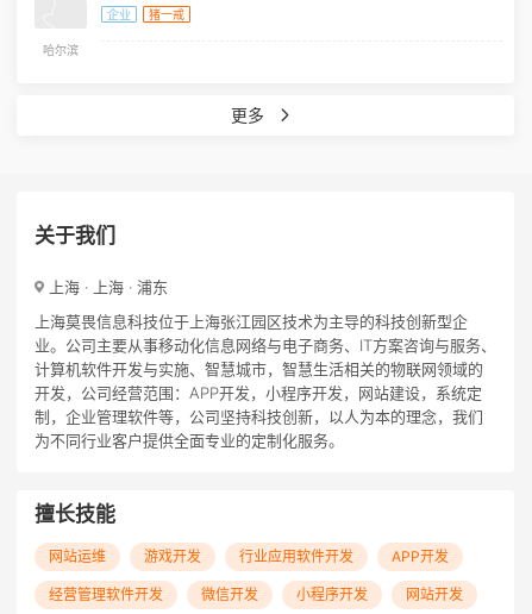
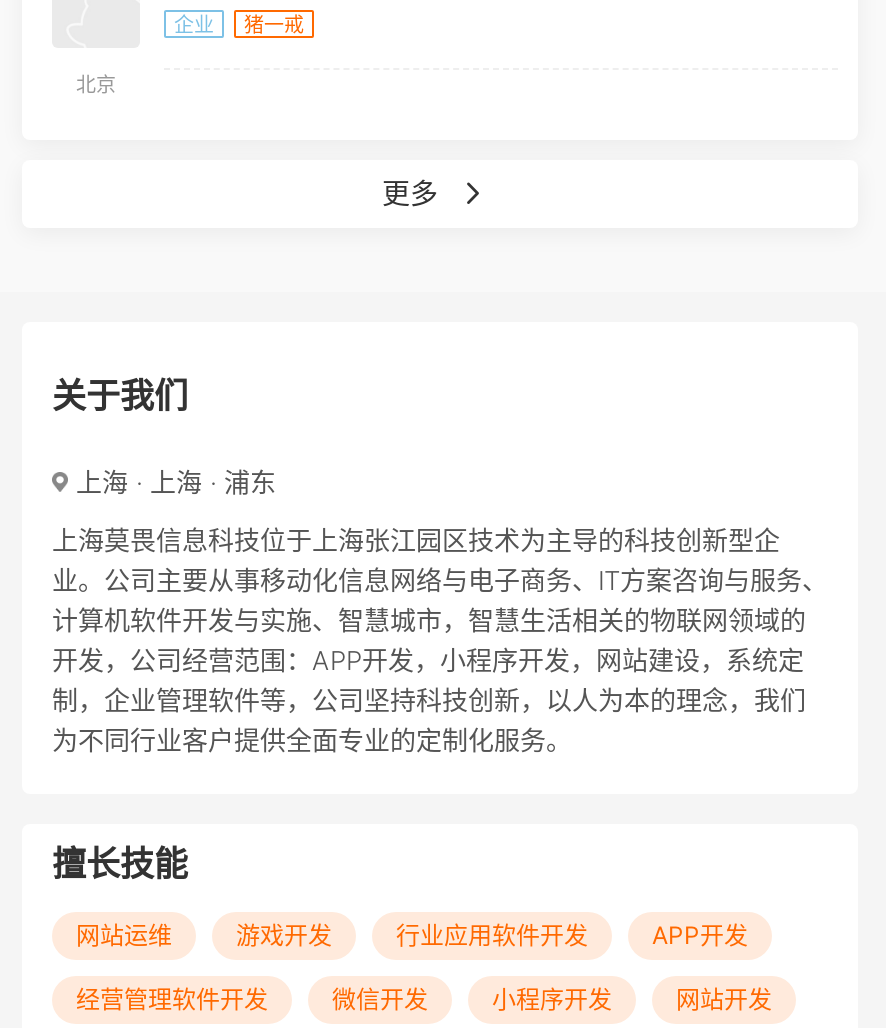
[43,43,79,57] 哈尔滨 -> [76,72,116,96] 北京

